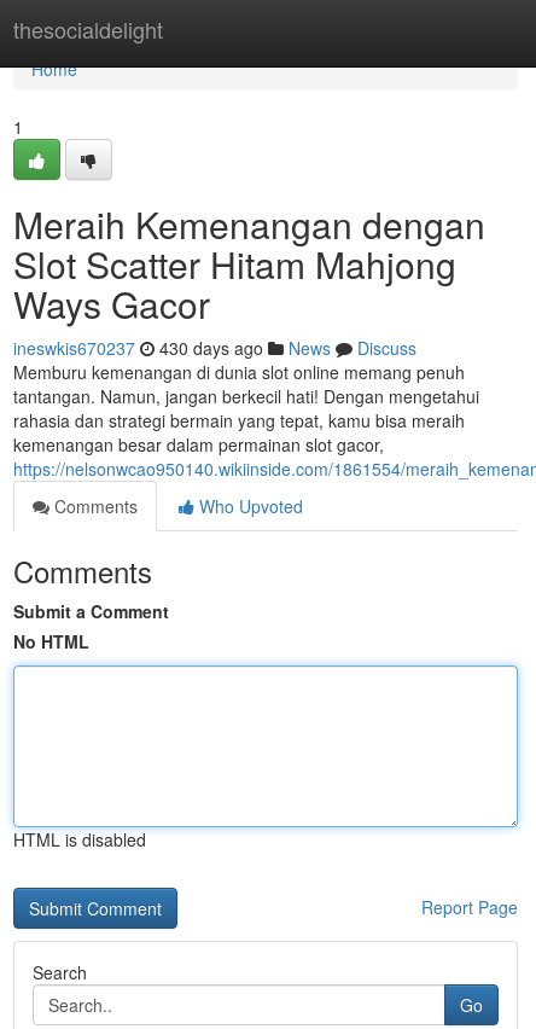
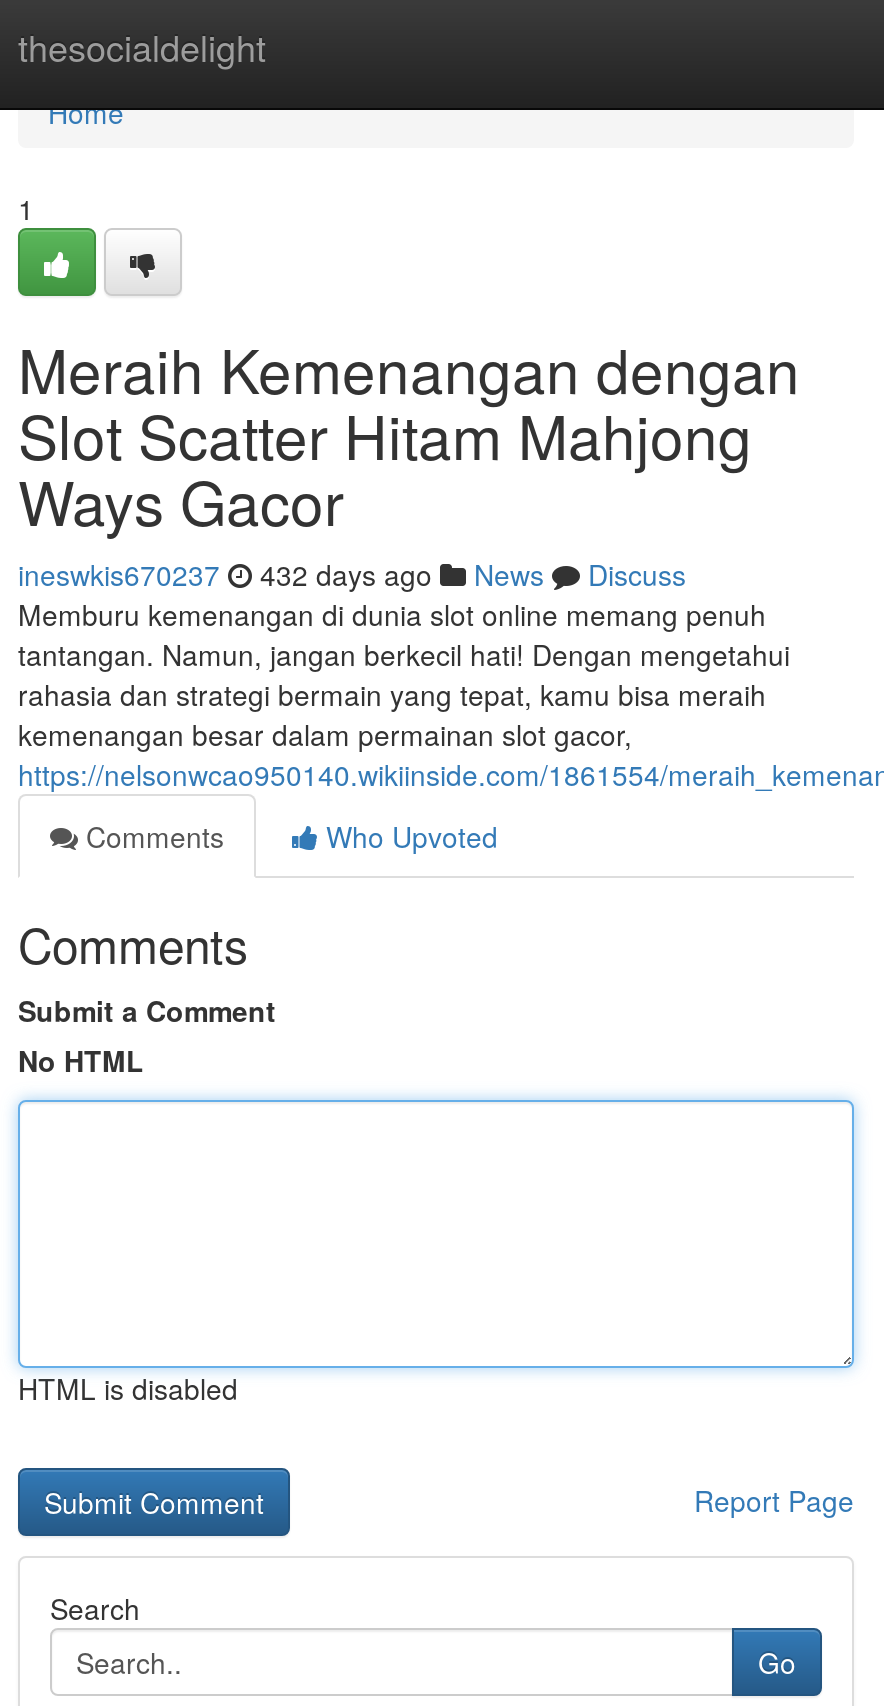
[13,336,416,360] ineswkis670237 430 days ago News Discuss -> [18,554,686,594] ineswkis670237 432 days ago News Discuss

